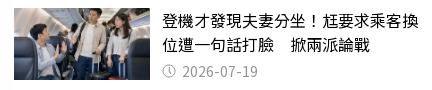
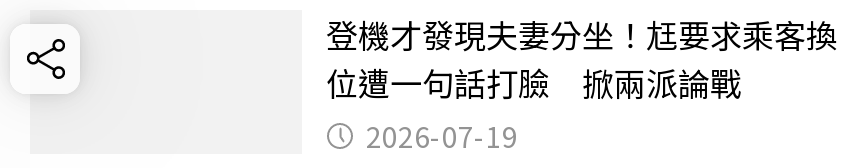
[13,7,151,81] [image] -> none

